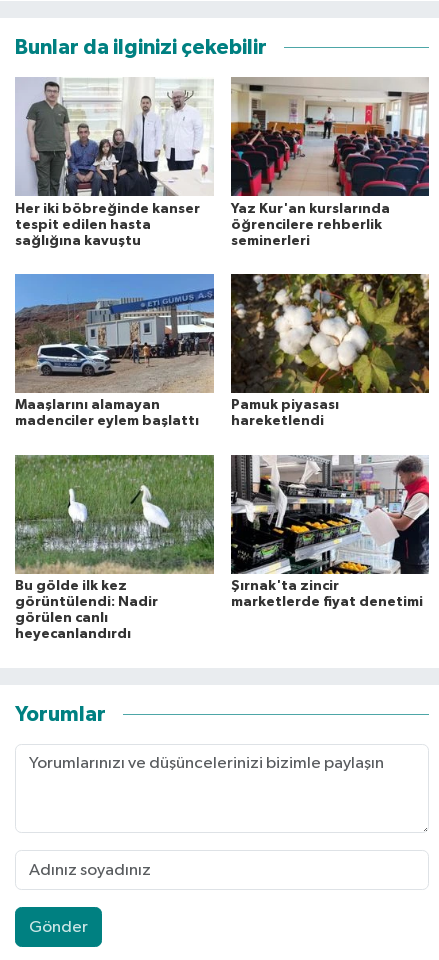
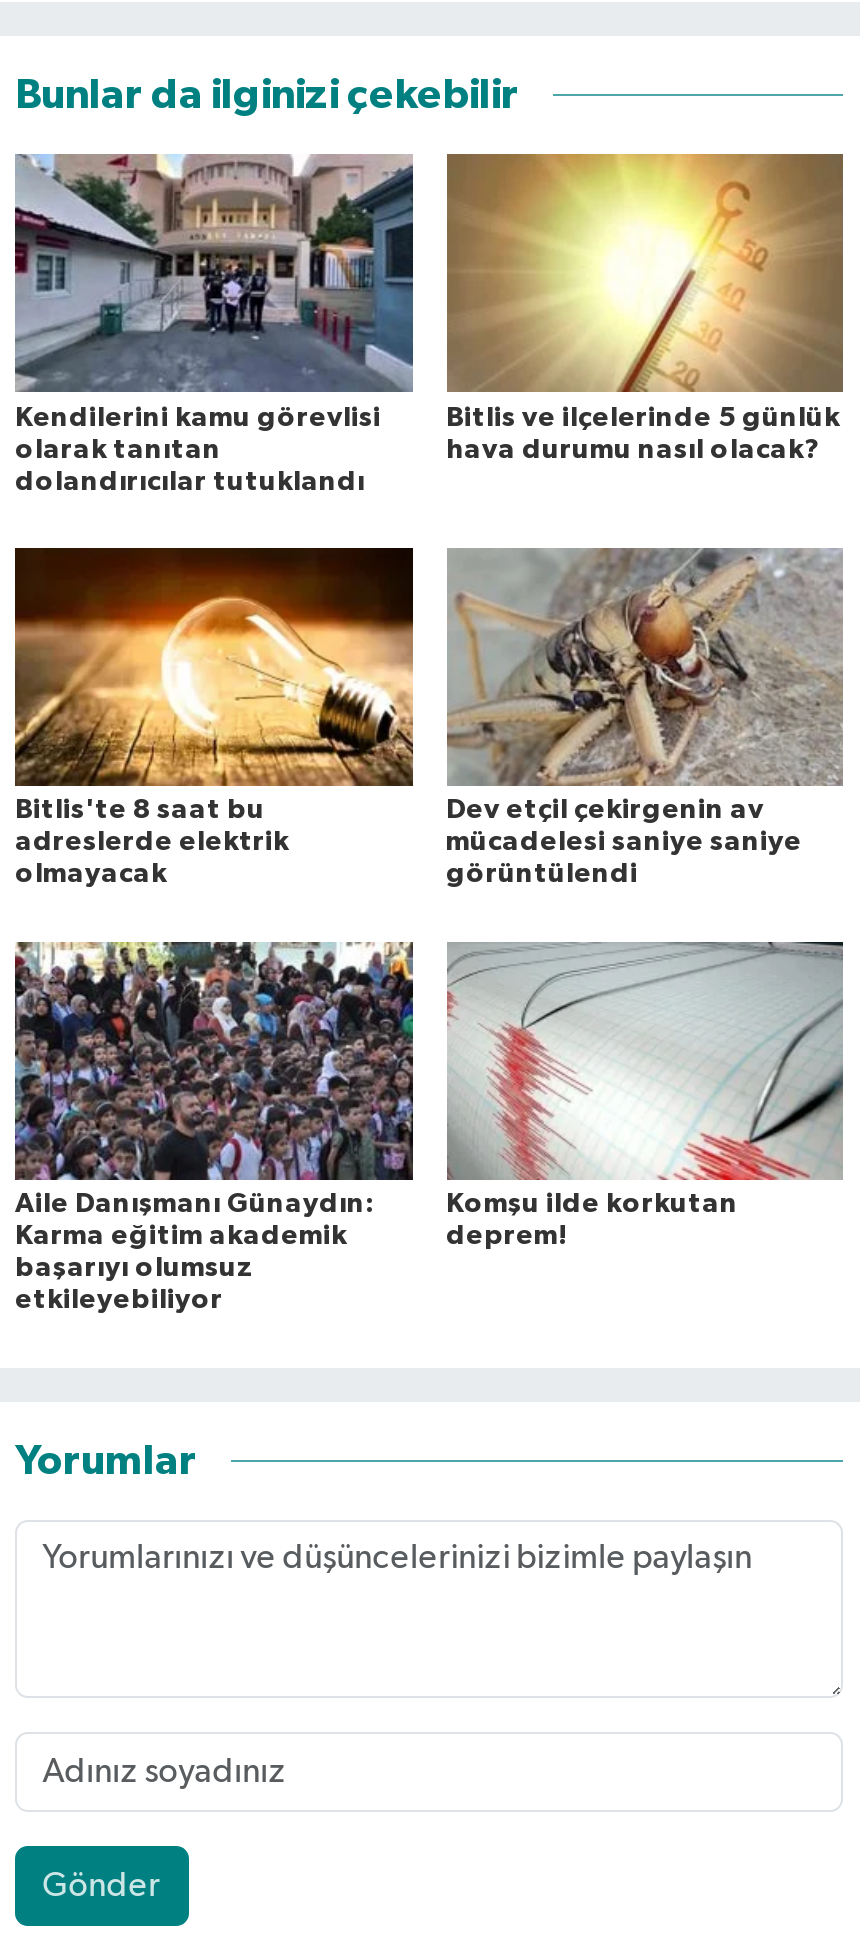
[15,78,214,247] [image] | Her iki böbreğinde kanser | tespit edilen hasta | sağlığına kavuştu -> [13,154,415,495] [image] | Kendilerini kamu görevlisi | olarak tanıtan | dolandırıcılar tutuklandı
[230,77,429,247] [image] | Yaz Kur'an kurslarında | öğrencilere rehberlik | seminerleri -> [445,154,843,463] [image] | Bitlis ve ilçelerinde 5 günlük | hava durumu nasıl olacak?
[14,273,215,428] [image] | Maaşlarını alamayan | madenciler eylem başlattı -> [13,546,415,889] [image] | Bitlis'te 8 saat bu | adreslerde elektrik | olmayacak
[230,273,430,428] [image] | Pamuk piyasası | hareketlendi -> [446,548,843,889] [image] | Dev etçil çekirgenin av | mücadelesi saniye saniye | görüntülendi
[15,454,214,641] [image] | Bu gölde ilk kez | görüntülendi: Nadir | görülen canlı | heyecanlandırdı -> [13,942,415,1314] [image] | Aile Danışmanı Günaydın: | Karma eğitim akademik | başarıyı olumsuz | etkileyebiliyor
[230,455,430,609] [image] | Şırnak'ta zincir | marketlerde fiyat denetimi -> [445,940,843,1250] [image] | Komşu ilde korkutan | deprem!

